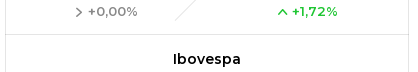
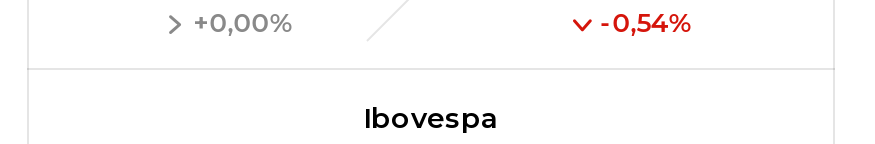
[292,3,338,19] +1,72% -> [601,6,693,38] -0,54%

